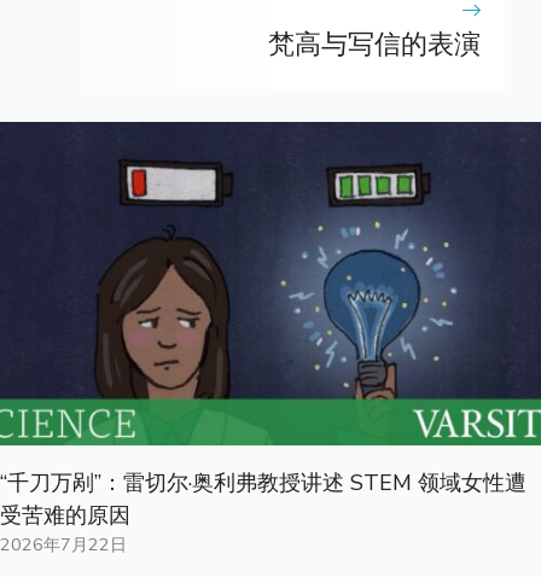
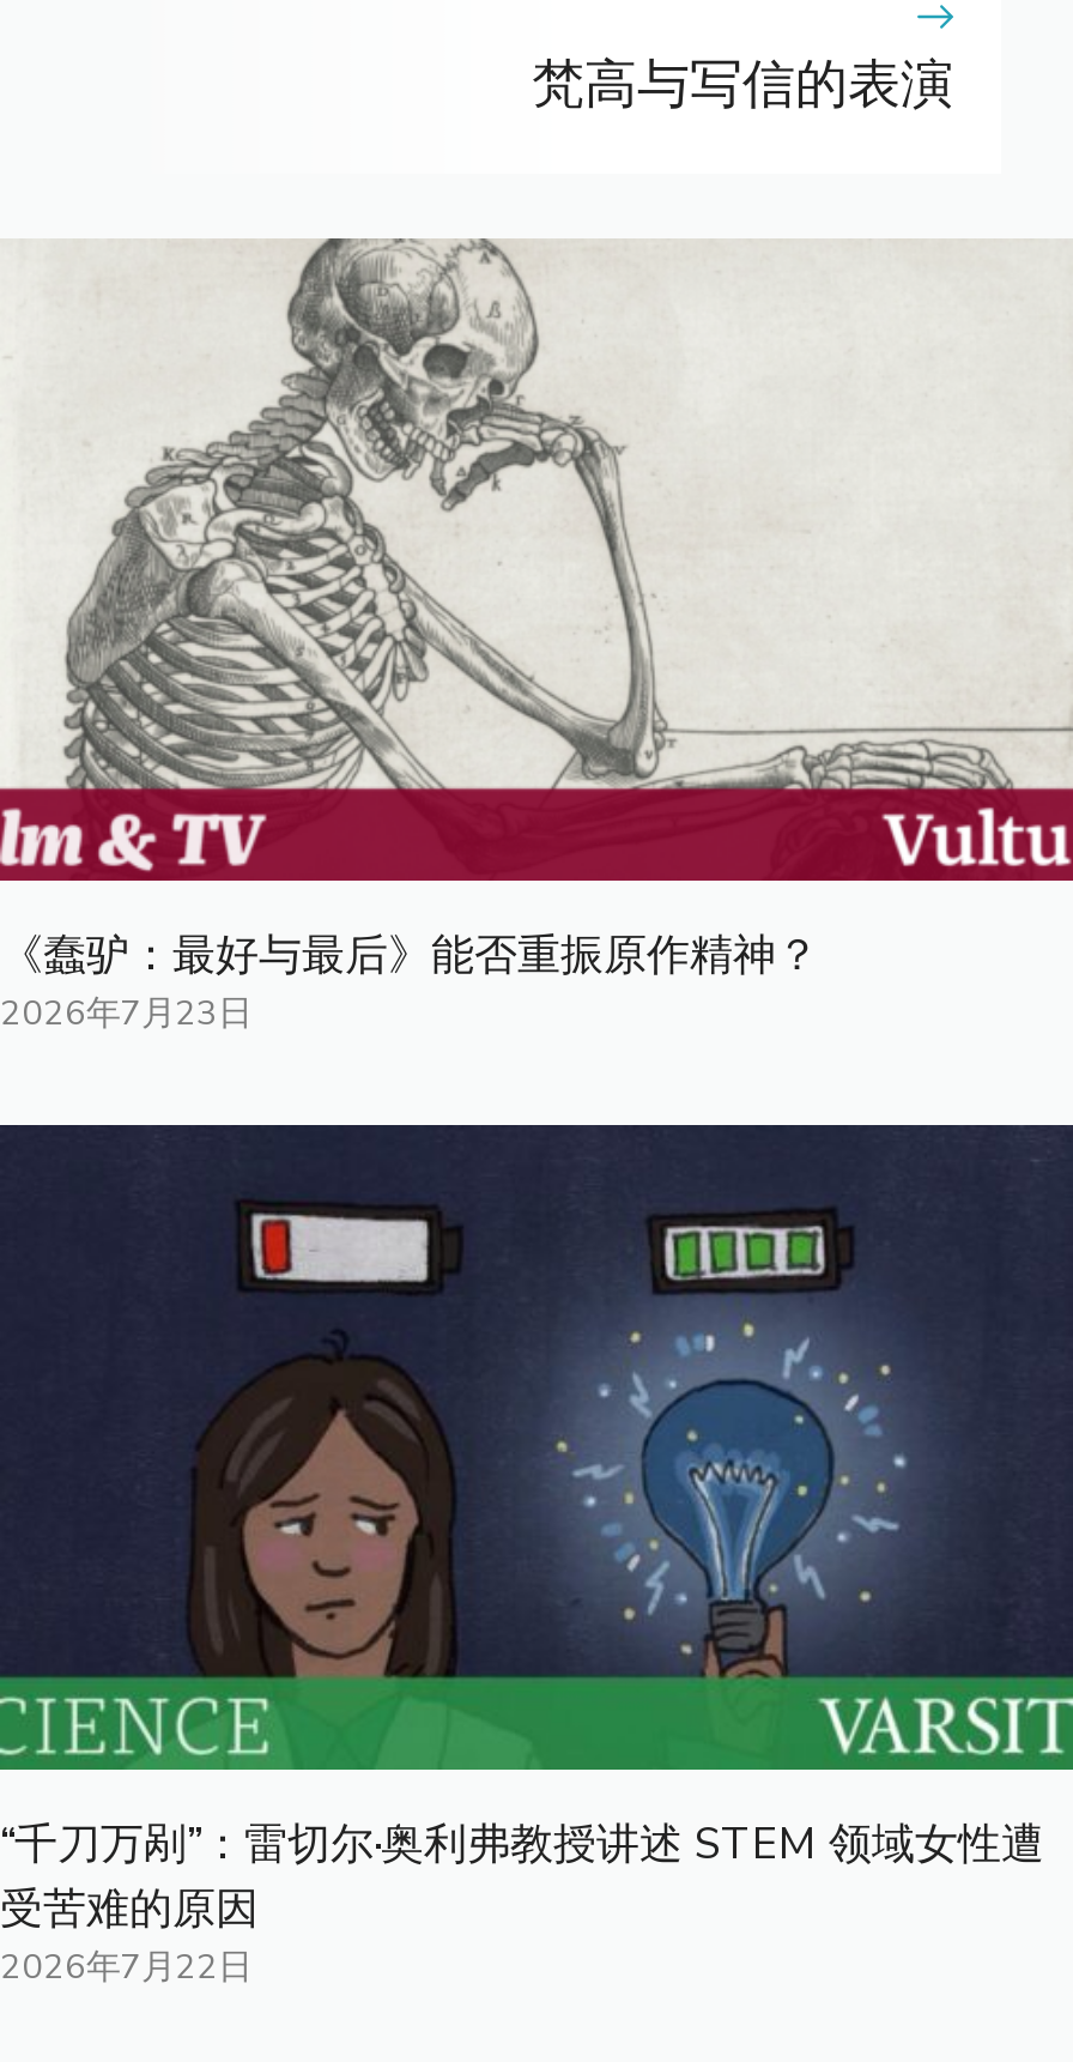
none -> [0,238,1066,1037] [image] | 《蠢驴：最好与最后》能否重振原作精神？ | 2026年7月23日

